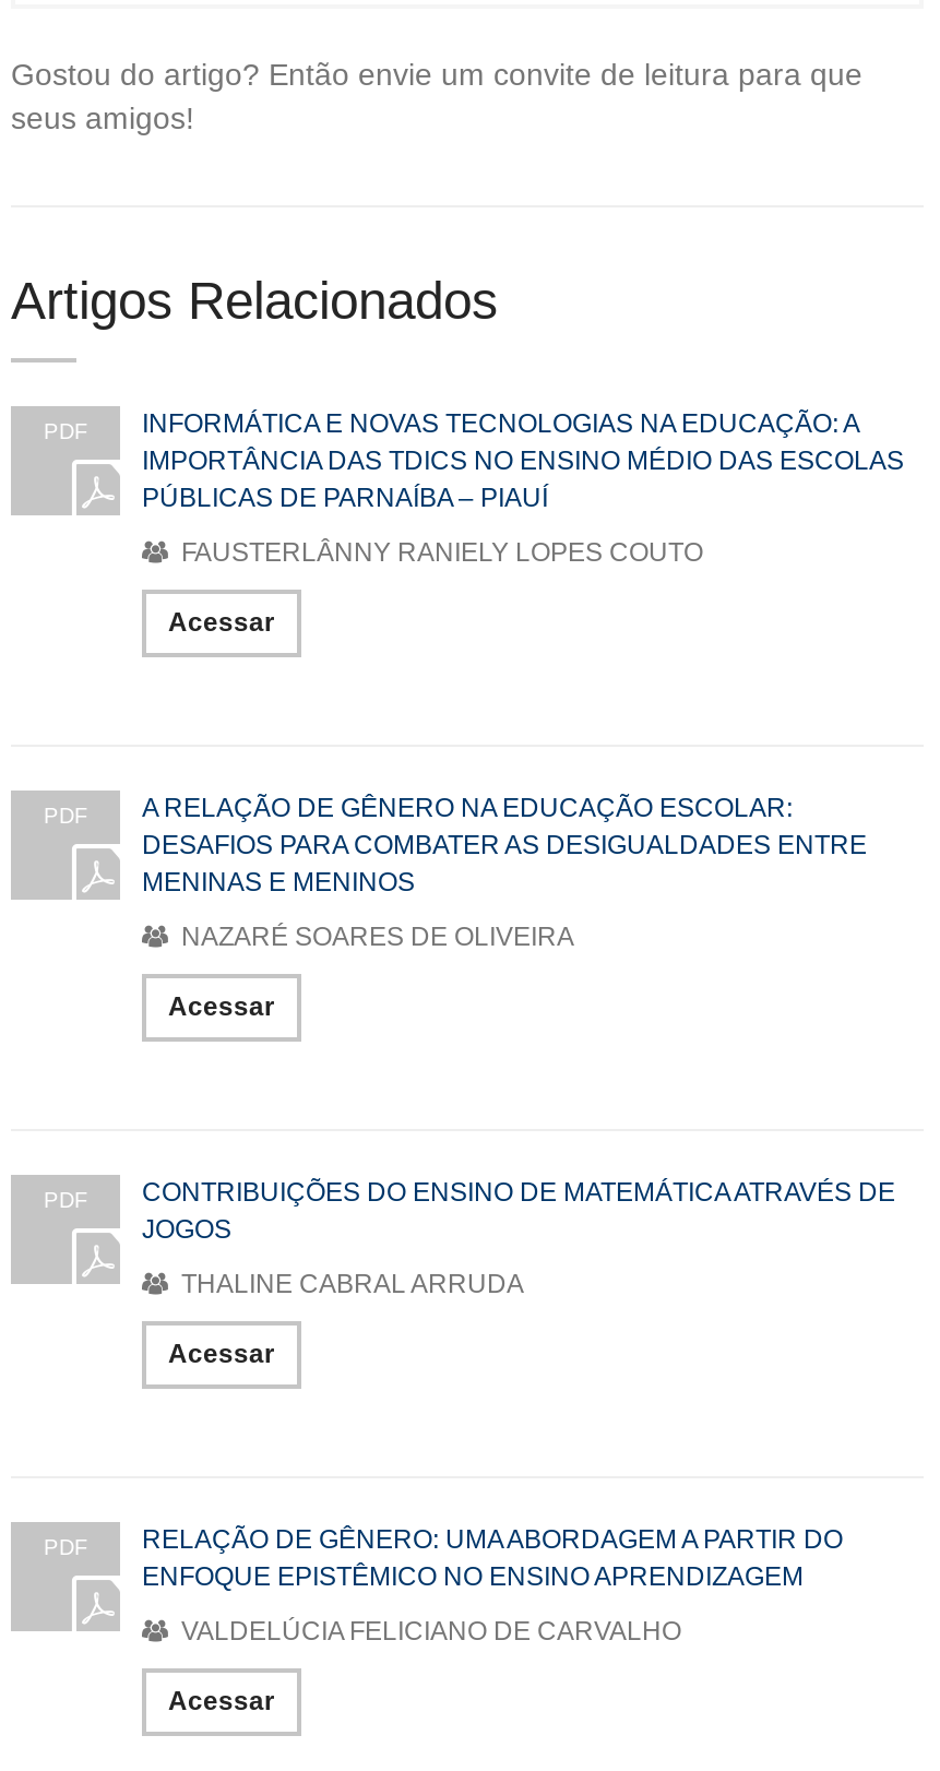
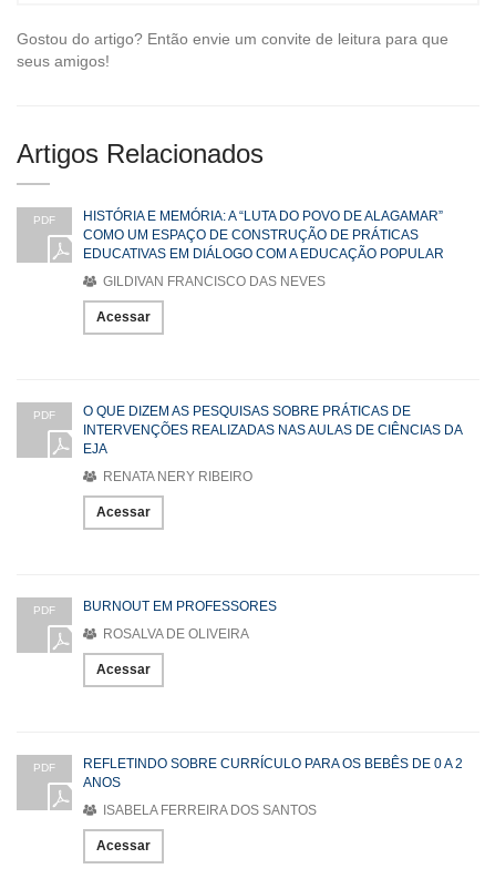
[142,408,904,513] INFORMÁTICA E NOVAS TECNOLOGIAS NA EDUCAÇÃO: A | IMPORTÂNCIA DAS TDICS NO ENSINO MÉDIO DAS ESCOLAS | PÚBLICAS DE PARNAÍBA – PIAUÍ -> [83,208,444,261] HISTÓRIA E MEMÓRIA: A “LUTA DO POVO DE ALAGAMAR” | COMO UM ESPAÇO DE CONSTRUÇÃO DE PRÁTICAS | EDUCATIVAS EM DIÁLOGO COM A EDUCAÇÃO POPULAR
[175,537,703,568] FAUSTERLÂNNY RANIELY LOPES COUTO -> [100,274,326,289] GILDIVAN FRANCISCO DAS NEVES
[142,792,867,897] A RELAÇÃO DE GÊNERO NA EDUCAÇÃO ESCOLAR: | DESAFIOS PARA COMBATER AS DESIGUALDADES ENTRE | MENINAS E MENINOS -> [83,403,462,457] O QUE DIZEM AS PESQUISAS SOBRE PRÁTICAS DE | INTERVENÇÕES REALIZADAS NAS AULAS DE CIÊNCIAS DA | EJA
[175,921,574,952] NAZARÉ SOARES DE OLIVEIRA -> [100,469,252,484] RENATA NERY RIBEIRO
[142,1177,895,1245] CONTRIBUIÇÕES DO ENSINO DE MATEMÁTICA ATRAVÉS DE | JOGOS -> [83,598,277,614] BURNOUT EM PROFESSORES
[175,1269,524,1299] THALINE CABRAL ARRUDA -> [100,626,249,642] ROSALVA DE OLIVEIRA
[142,1524,843,1592] RELAÇÃO DE GÊNERO: UMA ABORDAGEM A PARTIR DO | ENFOQUE EPISTÊMICO NO ENSINO APRENDIZAGEM -> [83,756,463,790] REFLETINDO SOBRE CURRÍCULO PARA OS BEBÊS DE 0 A 2 | ANOS
[175,1616,681,1646] VALDELÚCIA FELICIANO DE CARVALHO -> [100,802,317,818] ISABELA FERREIRA DOS SANTOS

